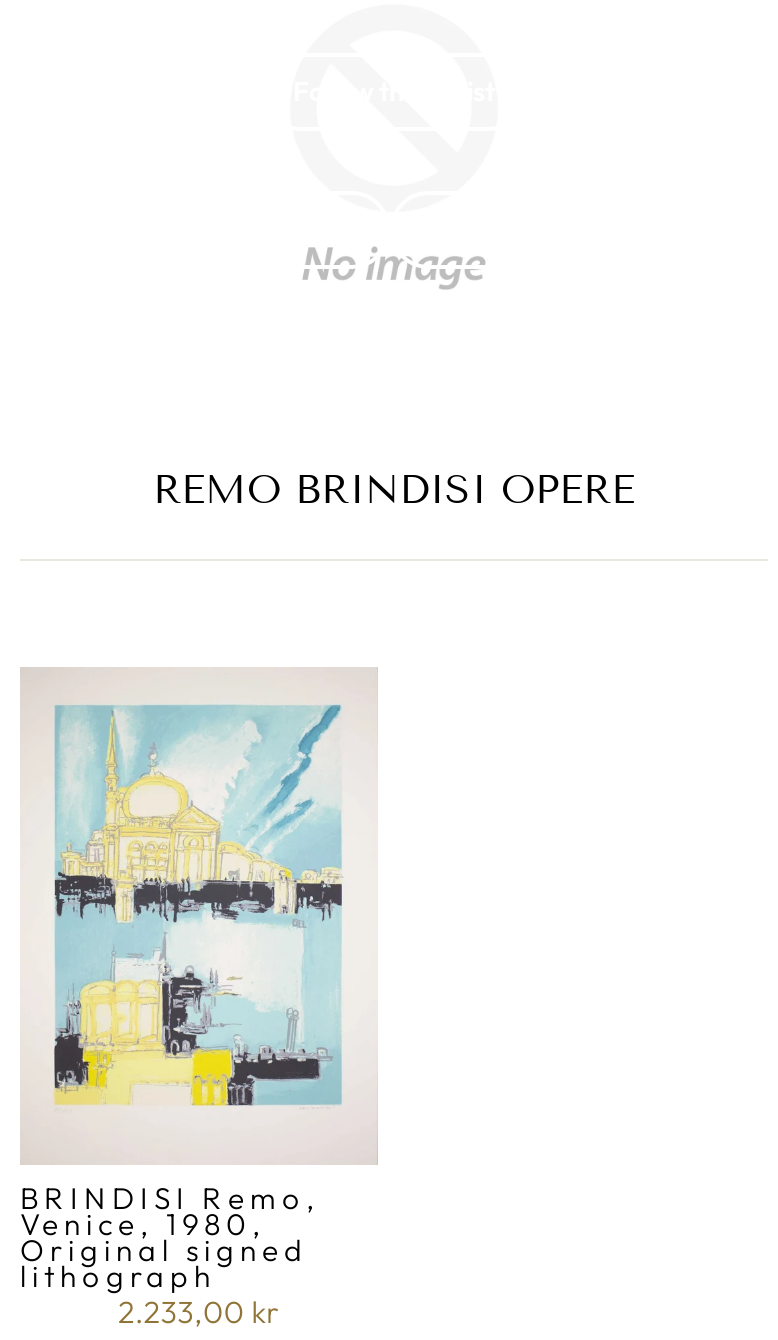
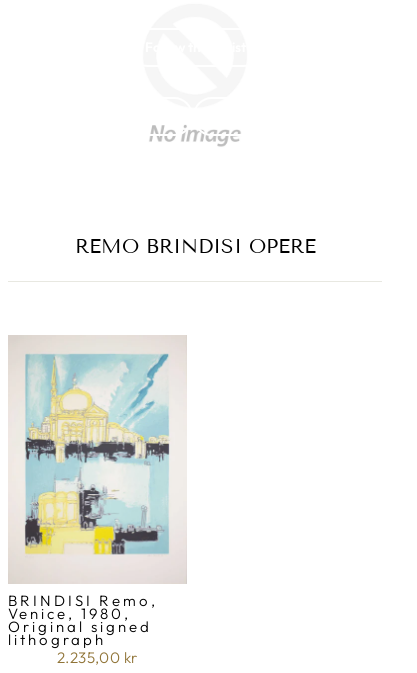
[118,1293,279,1331] 2.233,00 kr -> [57,648,137,667] 2.235,00 kr

